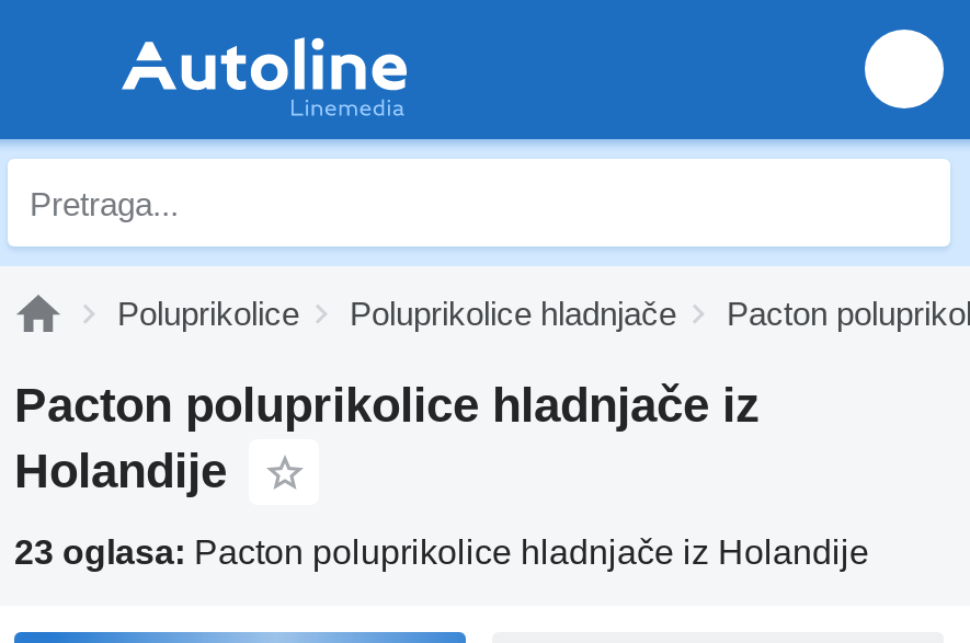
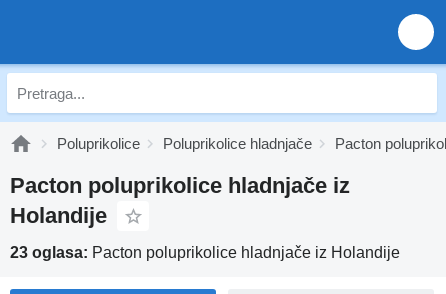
[119,36,409,117] [image] -> none

